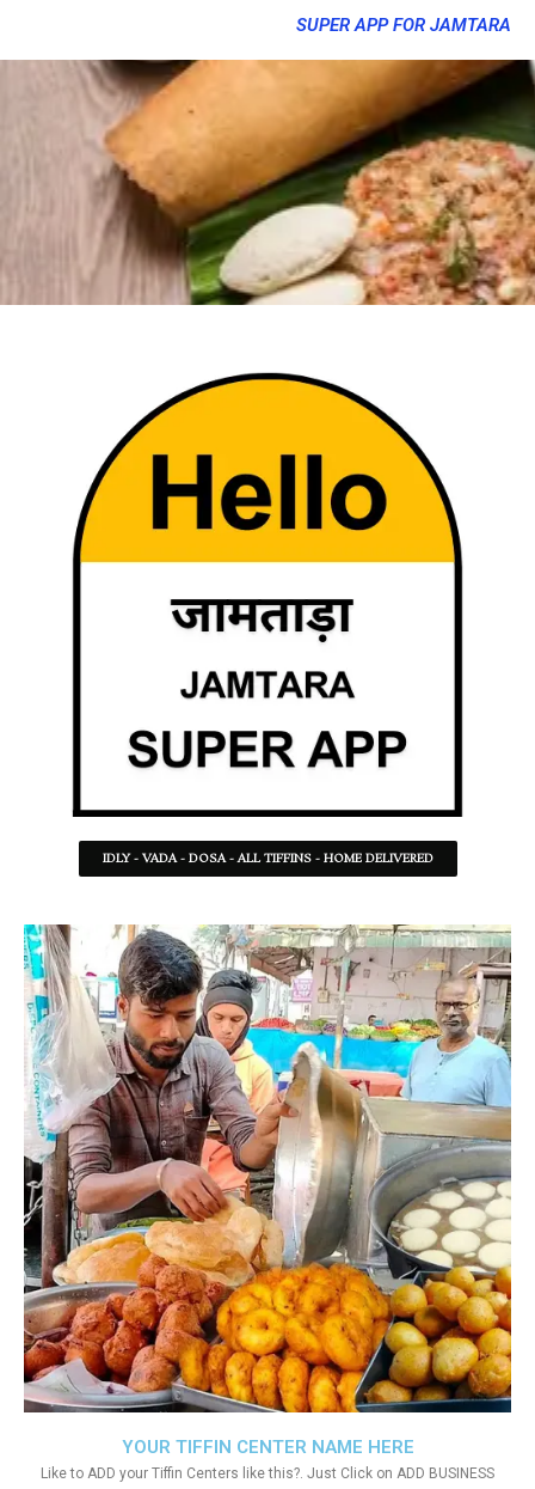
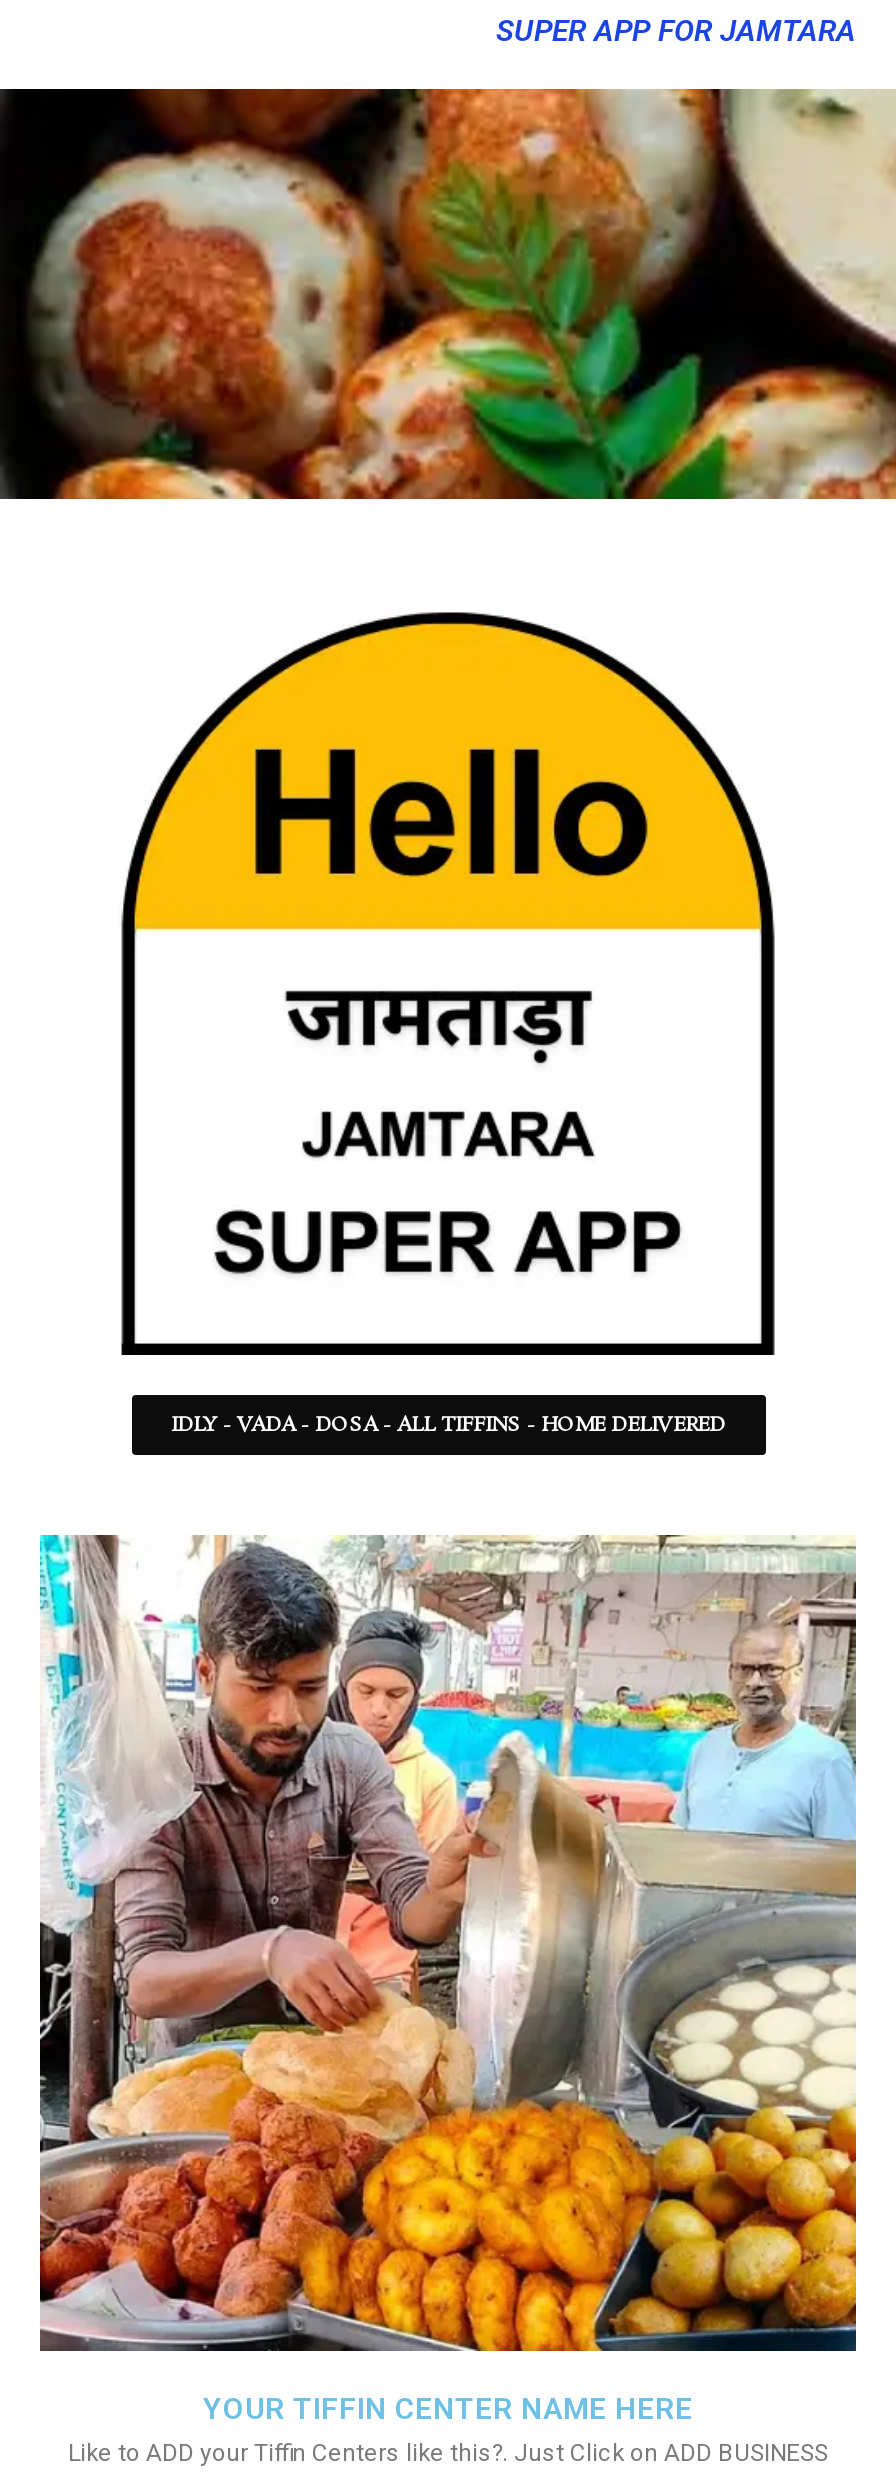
[4,59,531,306] [image] -> [6,87,890,501] [image]

